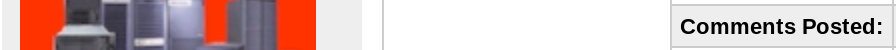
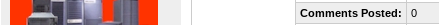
none -> [410,7,416,19] 0

